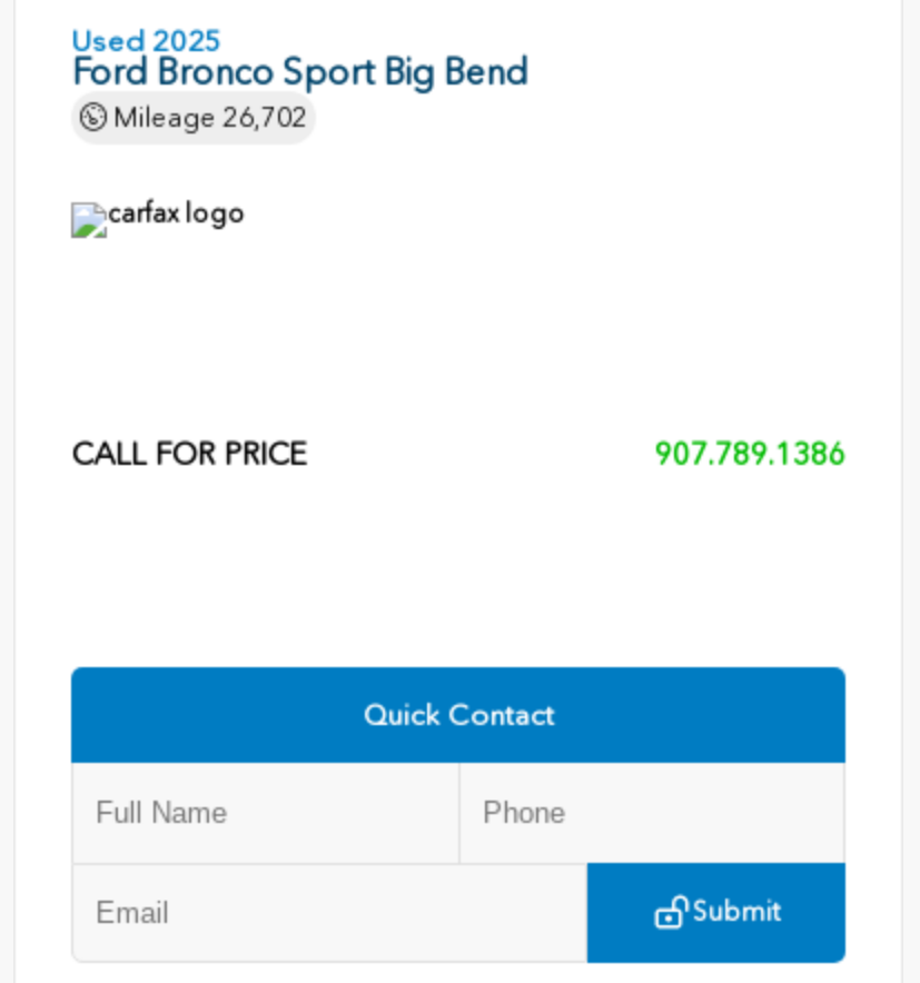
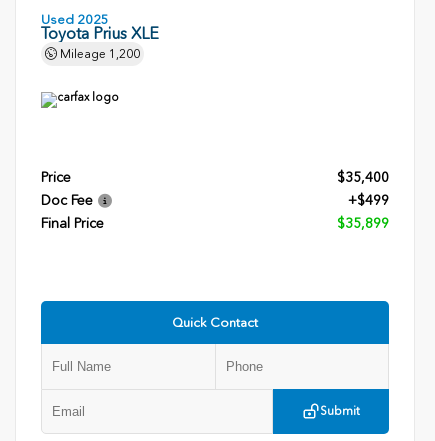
[71,49,527,131] Ford Bronco Sport Big Bend | Mileage 26,702 -> [41,23,159,60] Toyota Prius XLE | Mileage 1,200
[71,435,845,473] CALL FOR PRICE | 907.789.1386 -> [41,168,389,231] Price | $35,400 | Doc Fee | +$499 | Final Price | $35,899

